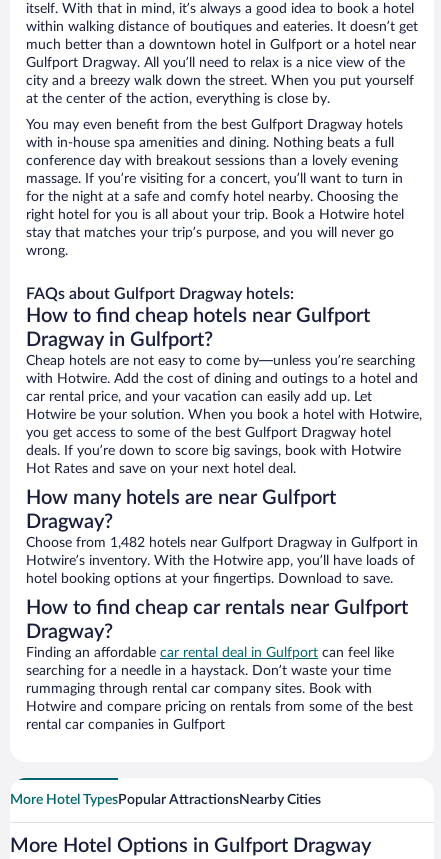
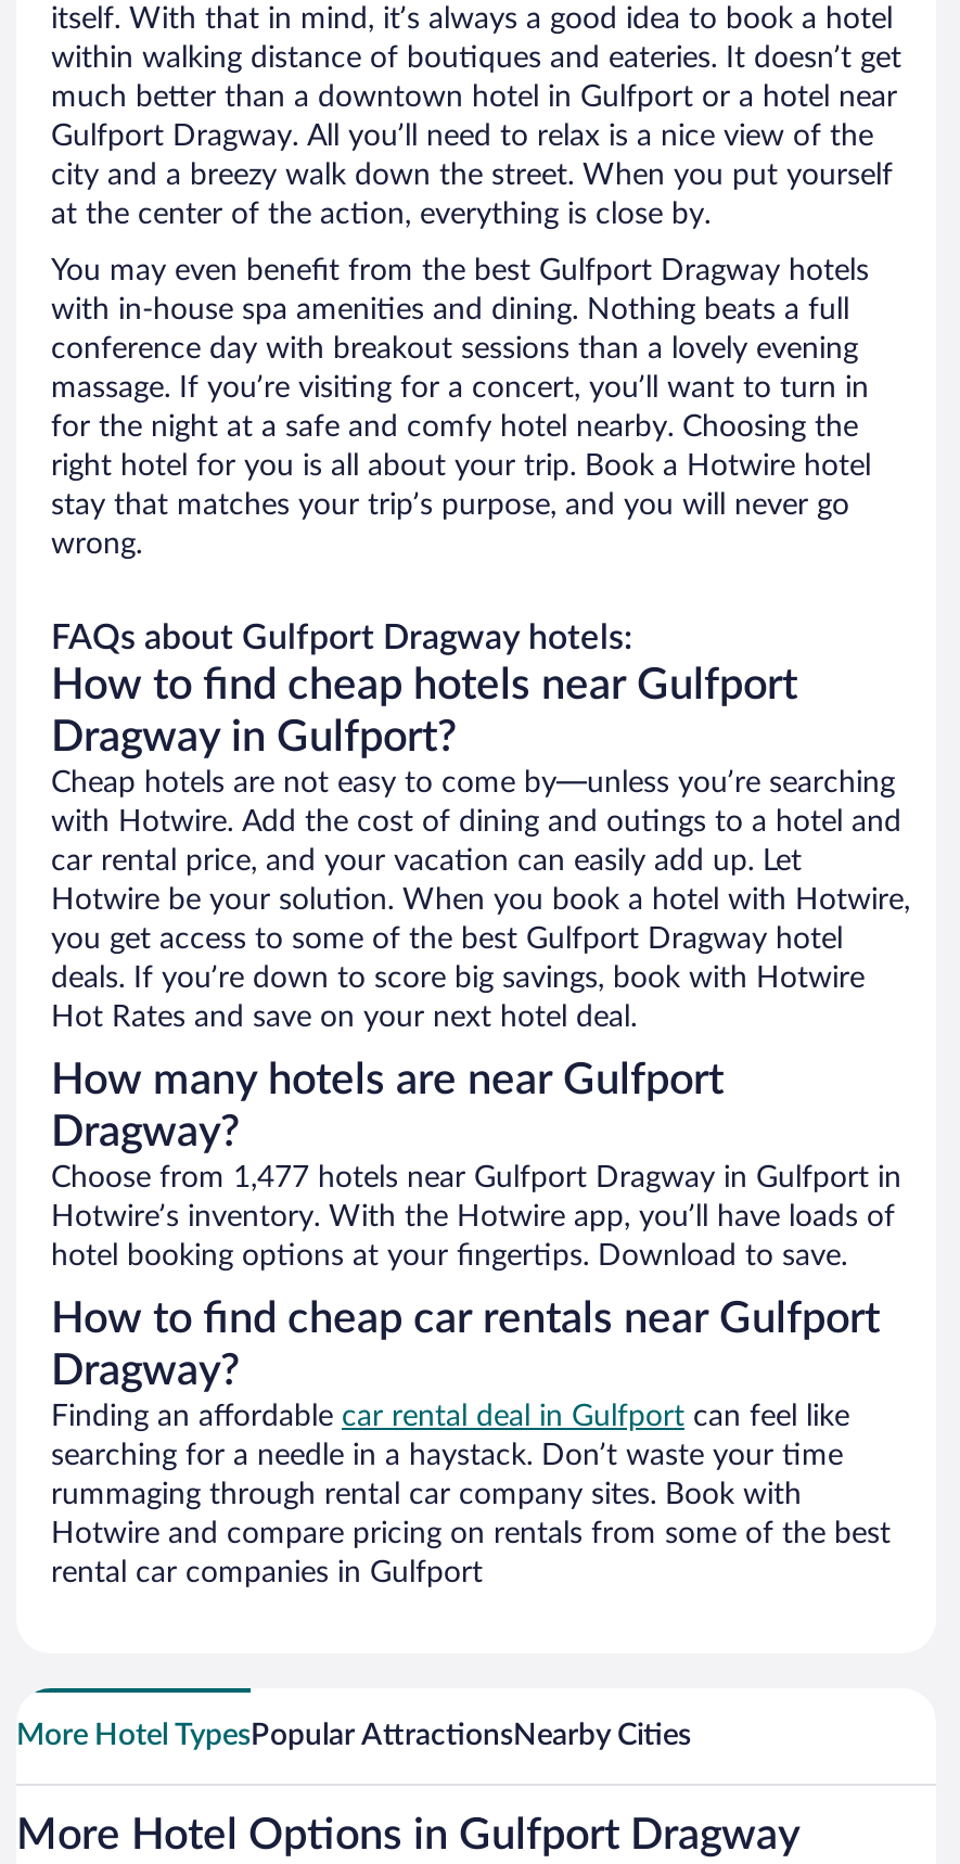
[26,536,418,550] Choose from 1,482 hotels near Gulfport Dragway in Gulfport in -> [51,1164,901,1194] Choose from 1,477 hotels near Gulfport Dragway in Gulfport in

